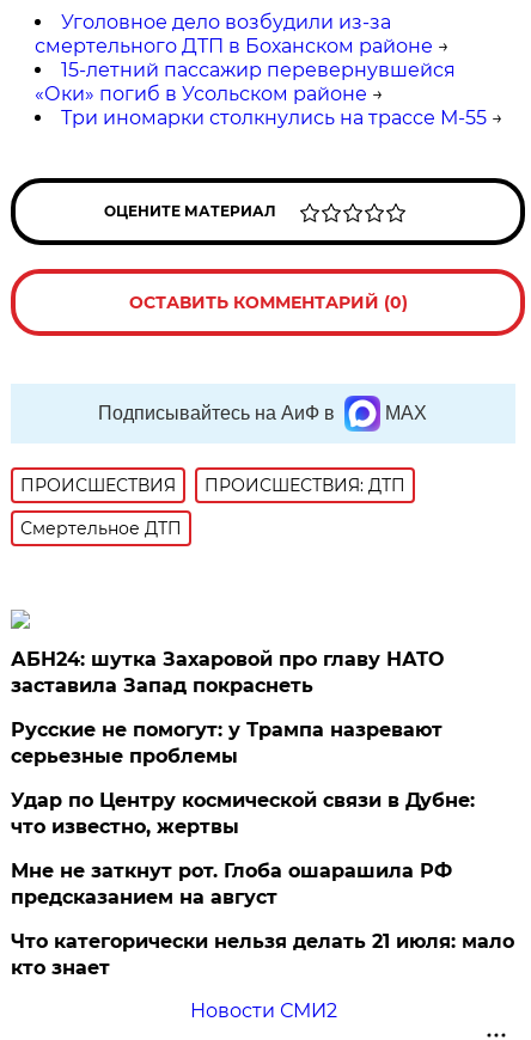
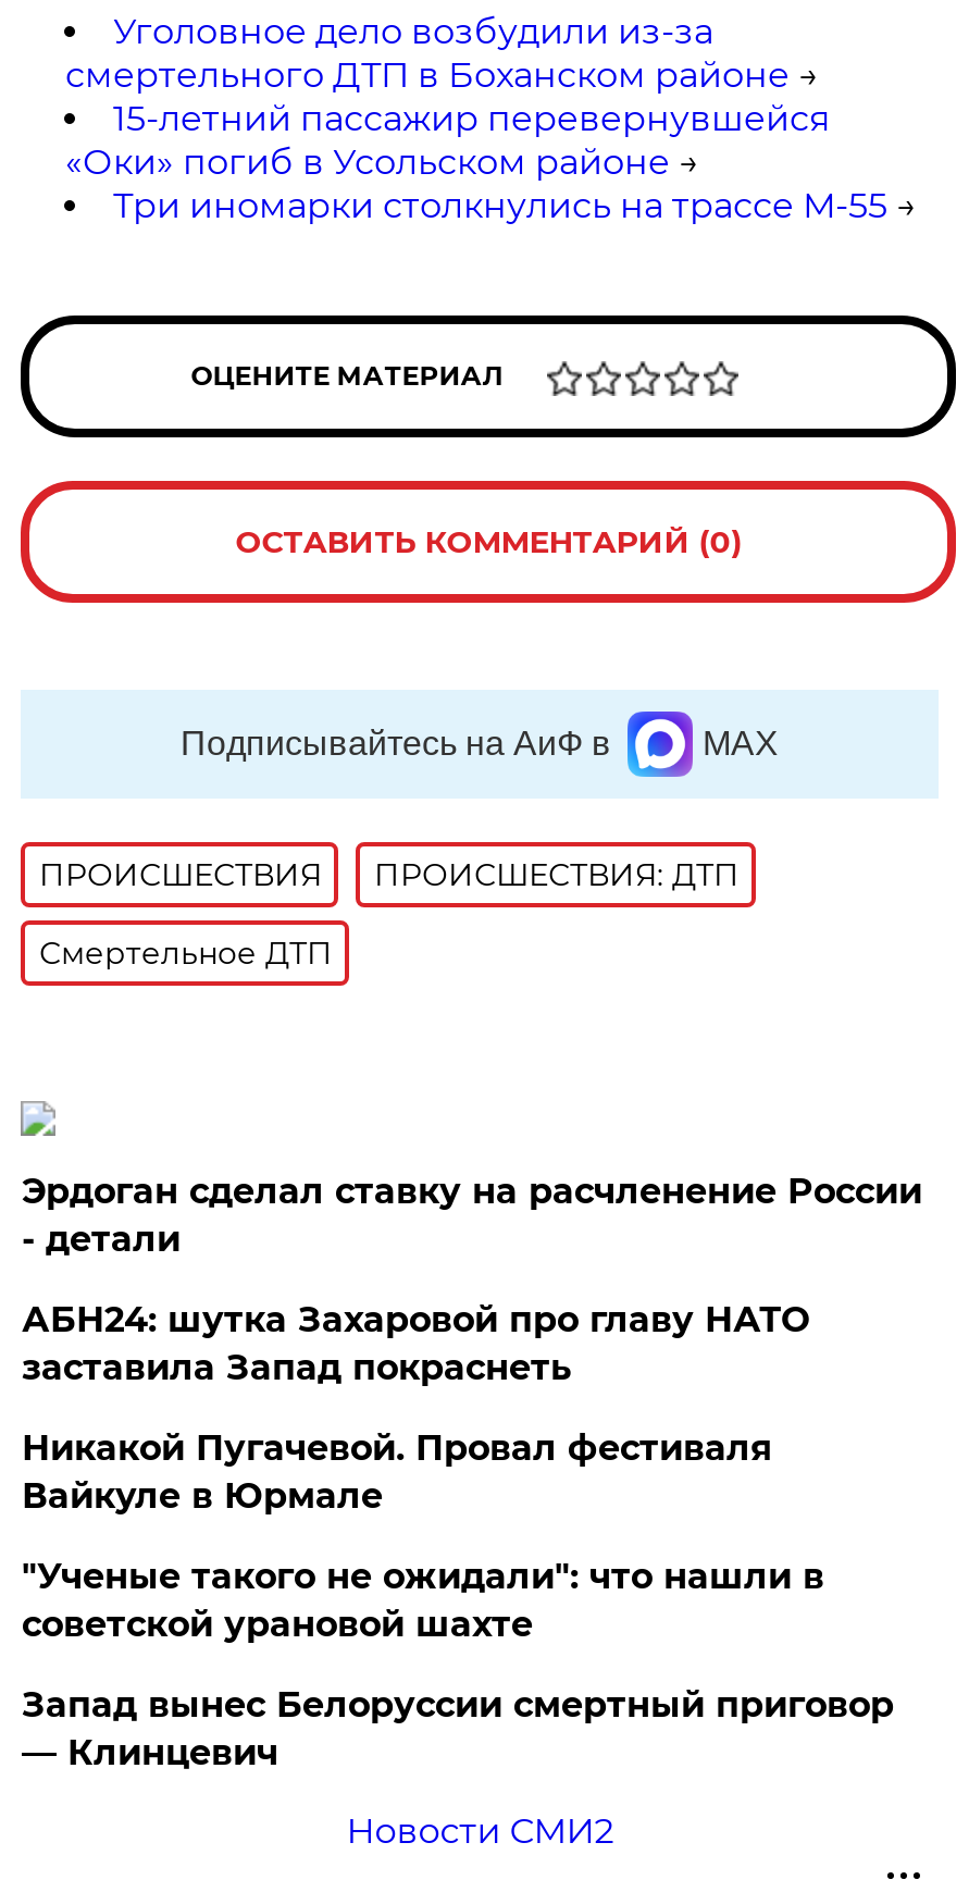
none -> [22,1170,922,1260] Эрдоган сделал ставку на расчленение России | - детали
moved [11,648,444,697] -> [22,1299,809,1388]: АБН24: шутка Захаровой про главу НАТО | заставила Запад покраснеть
[11,718,515,979] Русские не помогут: у Трампа назревают | серьезные проблемы | Удар по Центру космической связи в Дубне: | что известно, жертвы | Мне не заткнут рот. Глоба ошарашила РФ | предсказанием на август | Что категорически нельзя делать 21 июля: мало | кто знает -> [22,1427,894,1773] Никакой Пугачевой. Провал фестиваля | Вайкуле в Юрмале | "Ученые такого не ожидали": что нашли в | советской урановой шахте | Запад вынес Белоруссии смертный приговор | — Клинцевич

